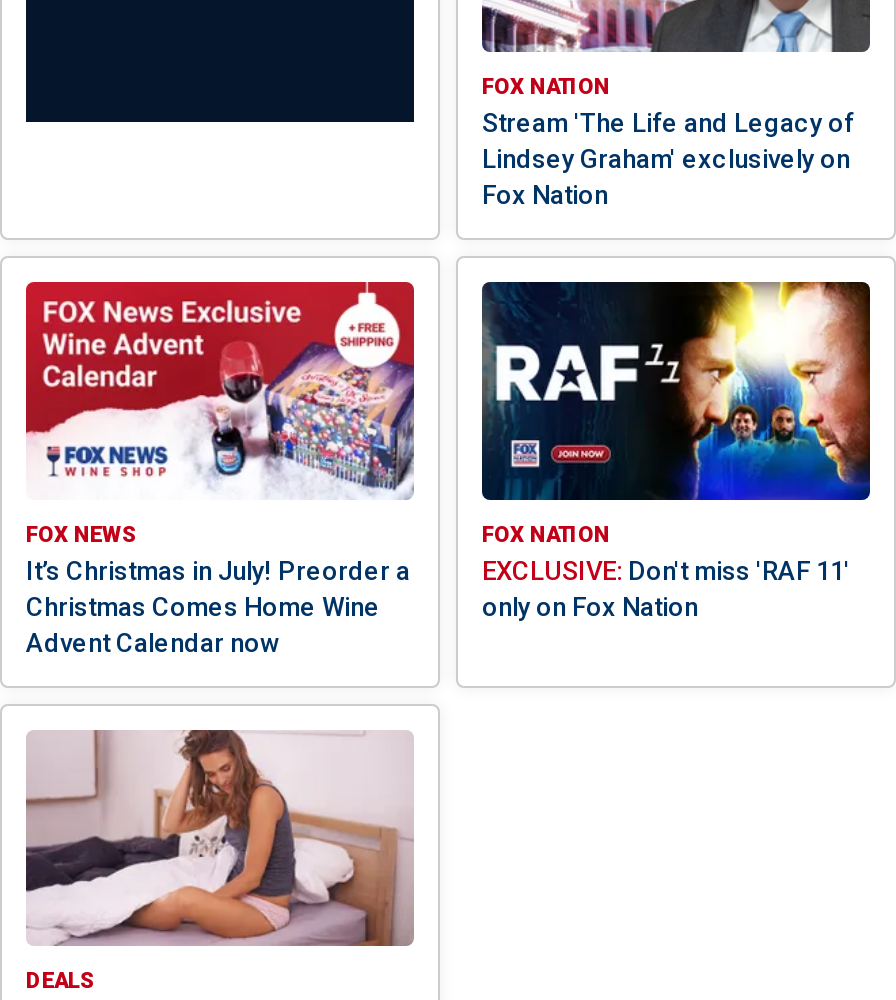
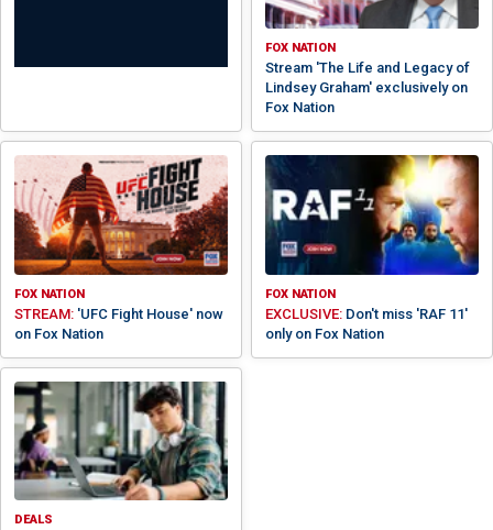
[24,280,416,657] [image] | FOX NEWS | It’s Christmas in July! Preorder a | Christmas Comes Home Wine | Advent Calendar now -> [13,155,229,342] [image] | FOX NATION | STREAM: 'UFC Fight House' now | on Fox Nation
[26,730,412,946] [image] -> [13,380,228,501] [image]

